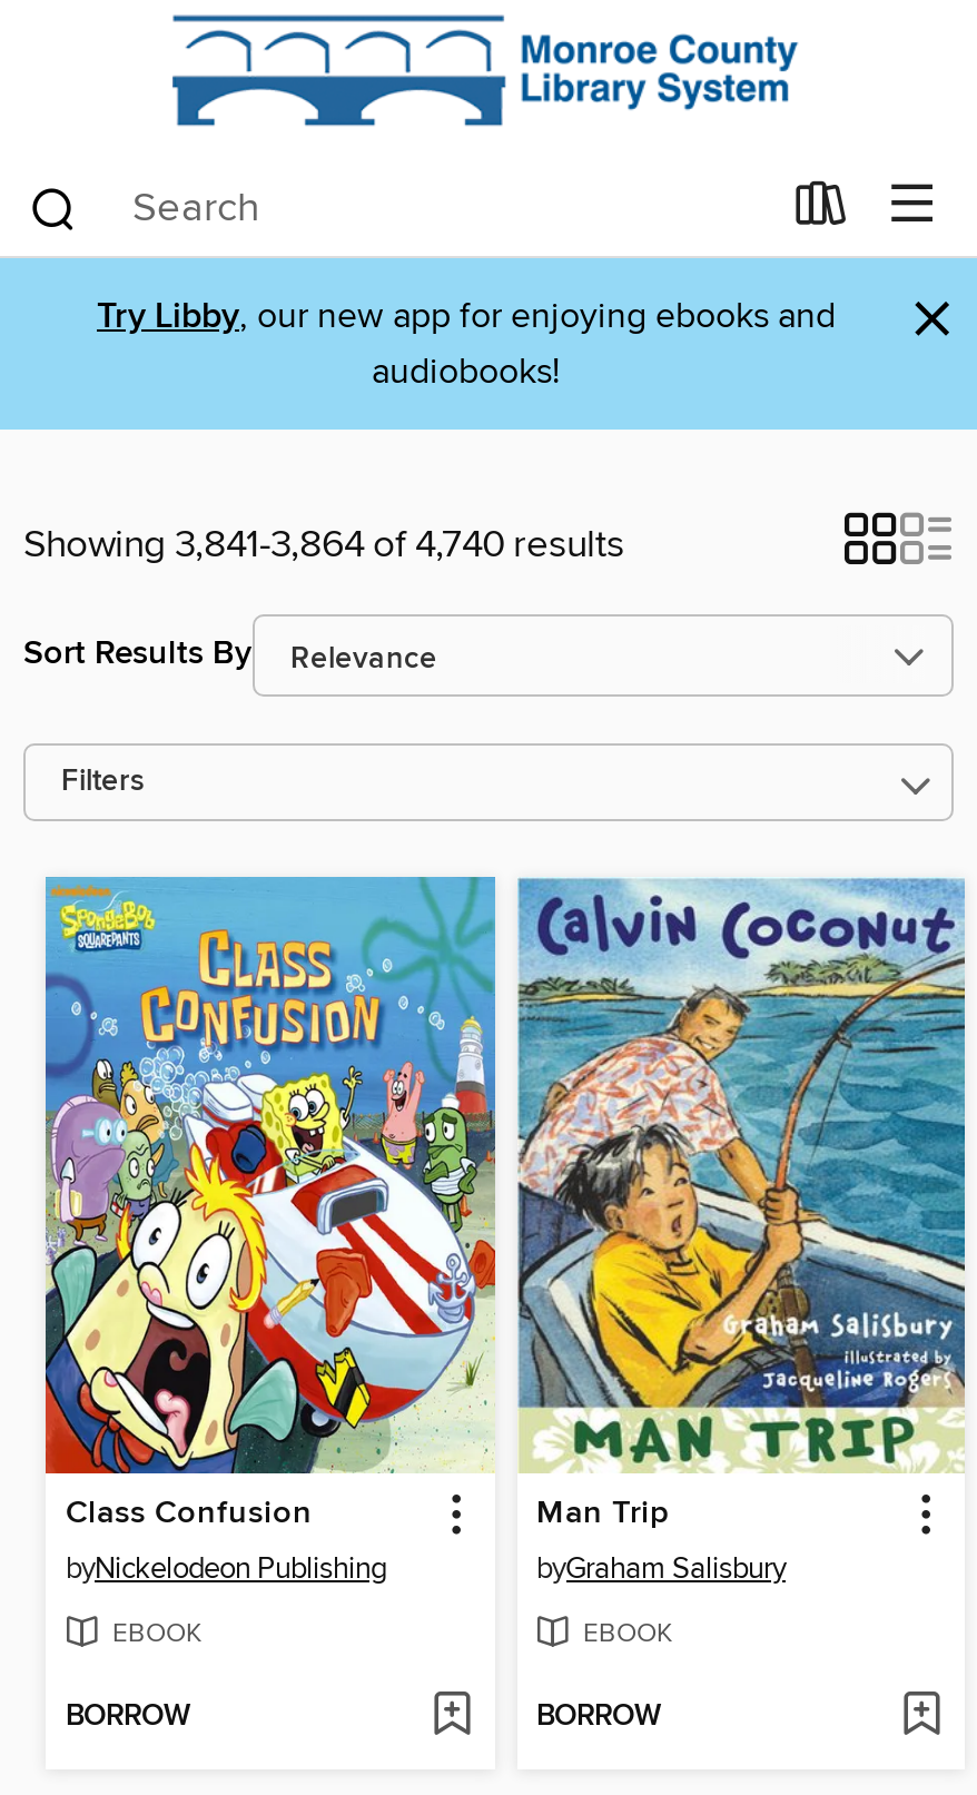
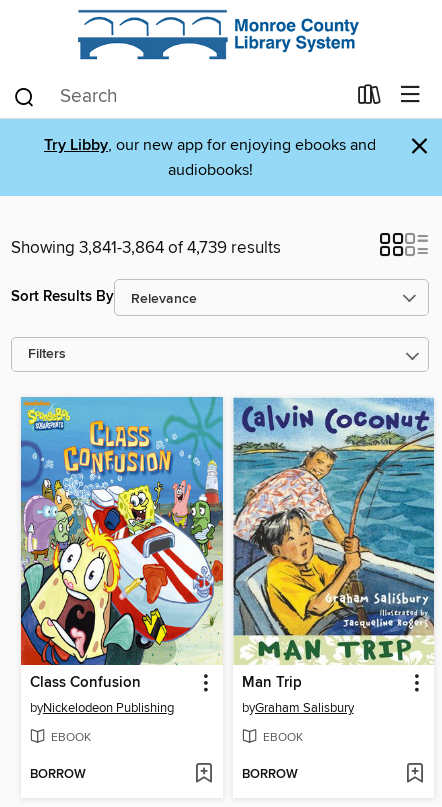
[23,520,624,569] Showing 3,841-3,864 of 4,740 results -> [11,237,281,259] Showing 3,841-3,864 of 4,739 results

